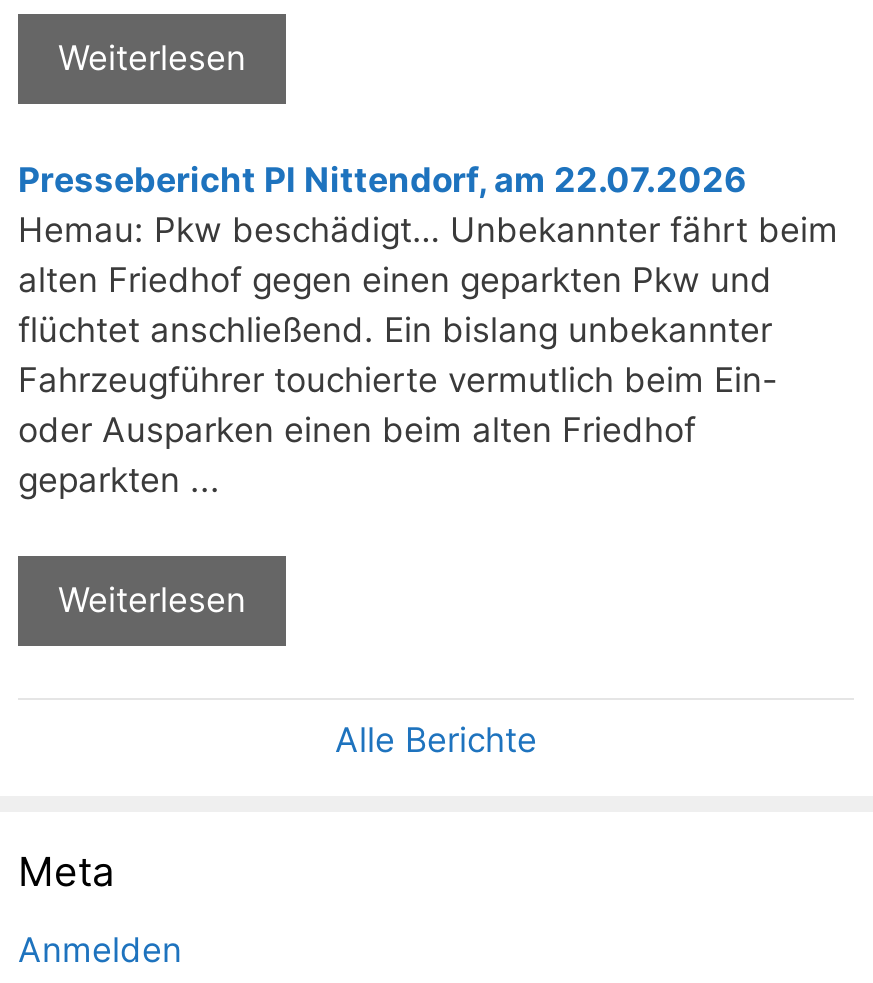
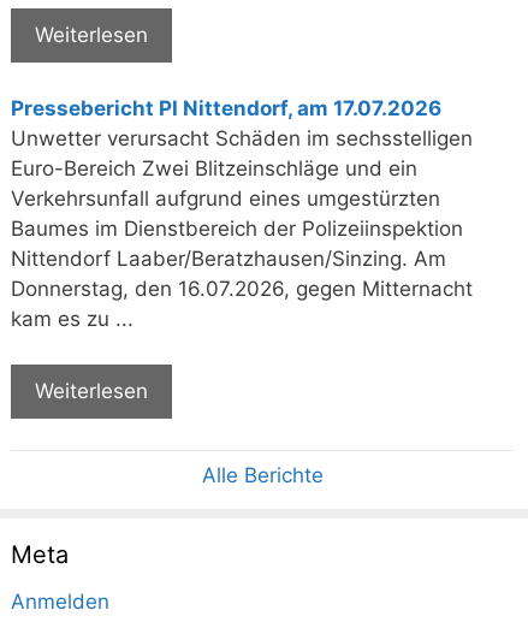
[18,159,838,499] Pressebericht PI Nittendorf, am 22.07.2026 | Hemau: Pkw beschädigt… Unbekannter fährt beim | alten Friedhof gegen einen geparkten Pkw und | flüchtet anschließend. Ein bislang unbekannter | Fahrzeugführer touchierte vermutlich beim Ein- | oder Ausparken einen beim alten Friedhof | geparkten ... -> [11,96,473,330] Pressebericht PI Nittendorf, am 17.07.2026 | Unwetter verursacht Schäden im sechsstelligen | Euro-Bereich Zwei Blitzeinschläge und ein | Verkehrsunfall aufgrund eines umgestürzten | Baumes im Dienstbereich der Polizeiinspektion | Nittendorf Laaber/Beratzhausen/Sinzing. Am | Donnerstag, den 16.07.2026, gegen Mitternacht | kam es zu ...

